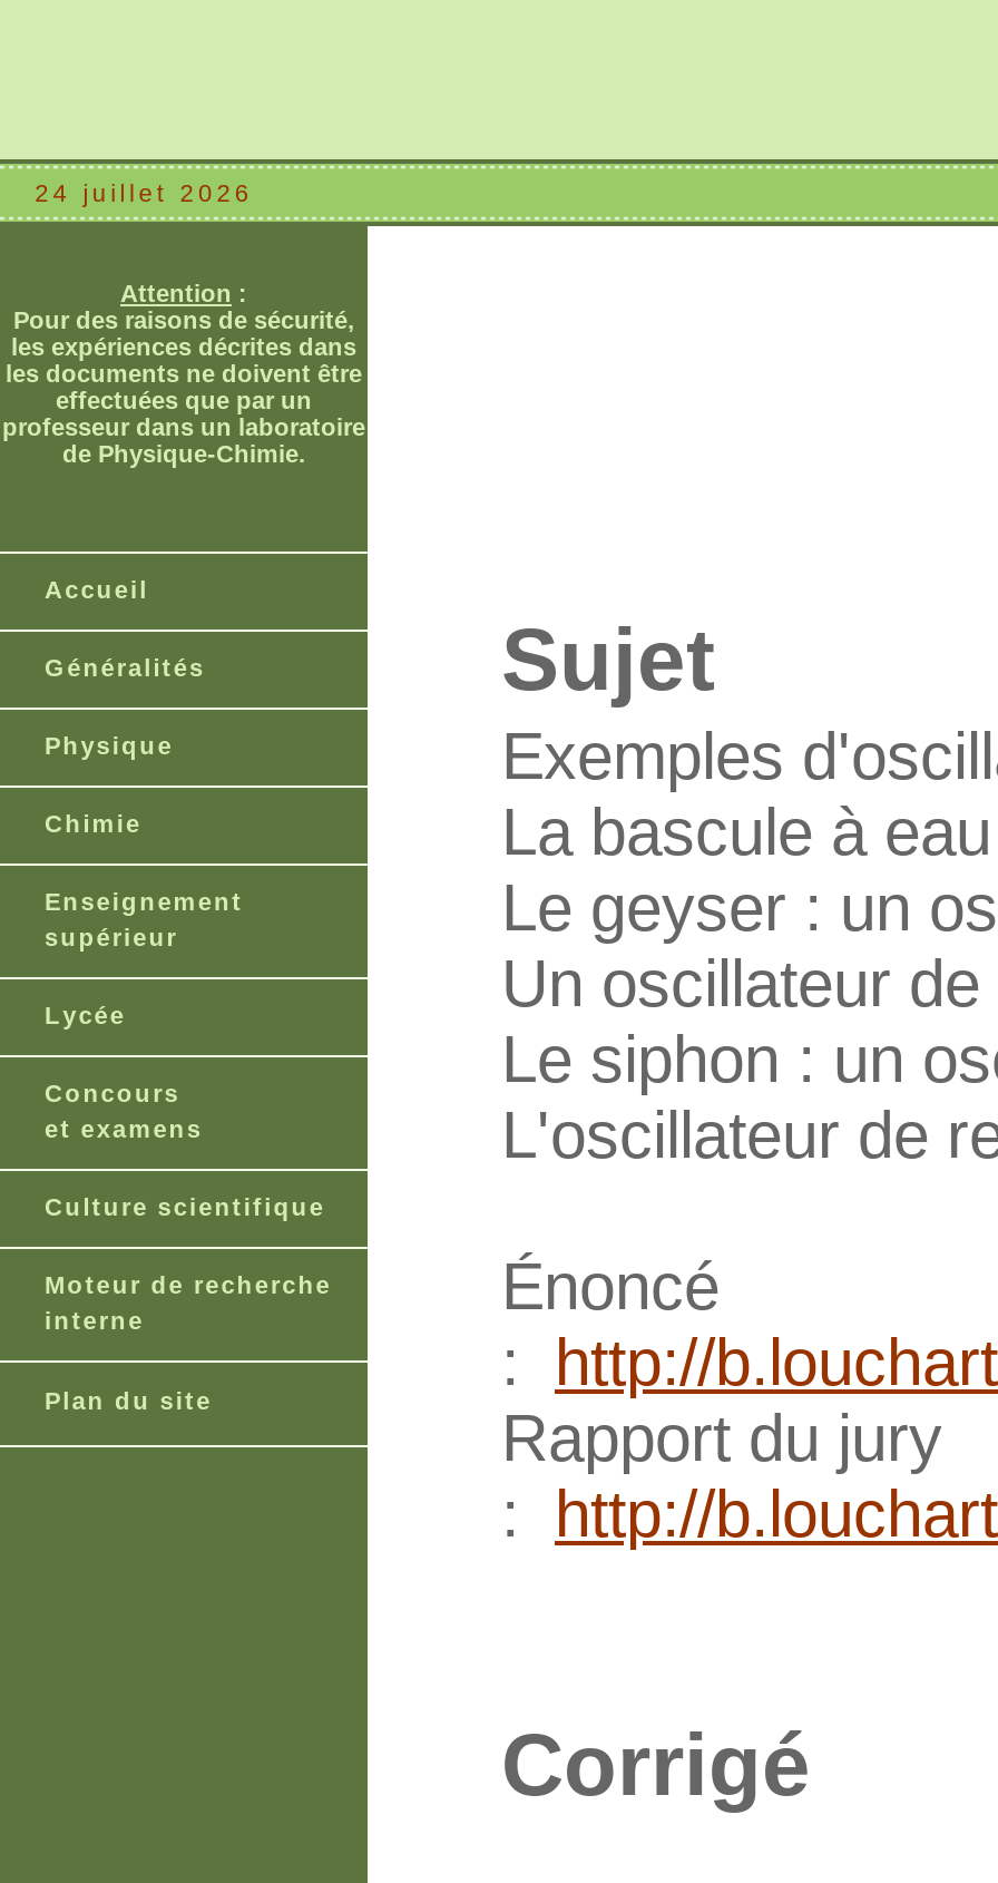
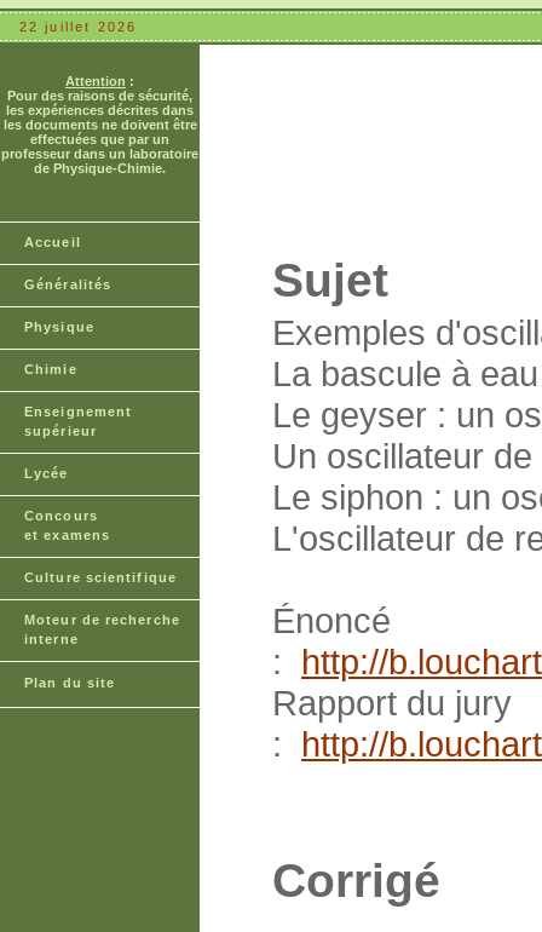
[35,179,253,206] 24 juillet 2026 -> [19,19,137,34] 22 juillet 2026

